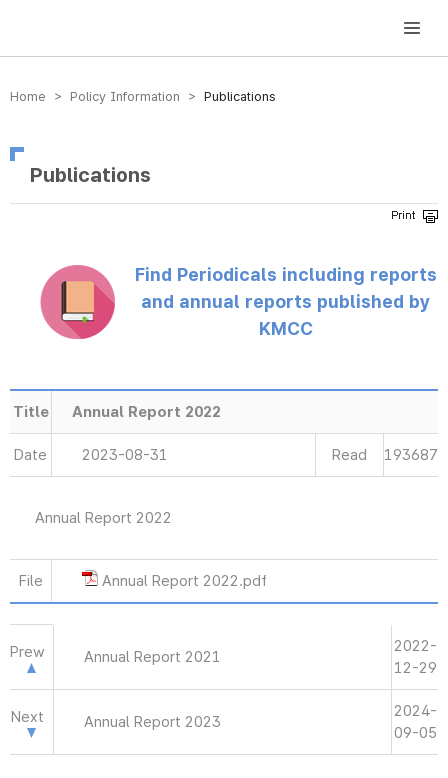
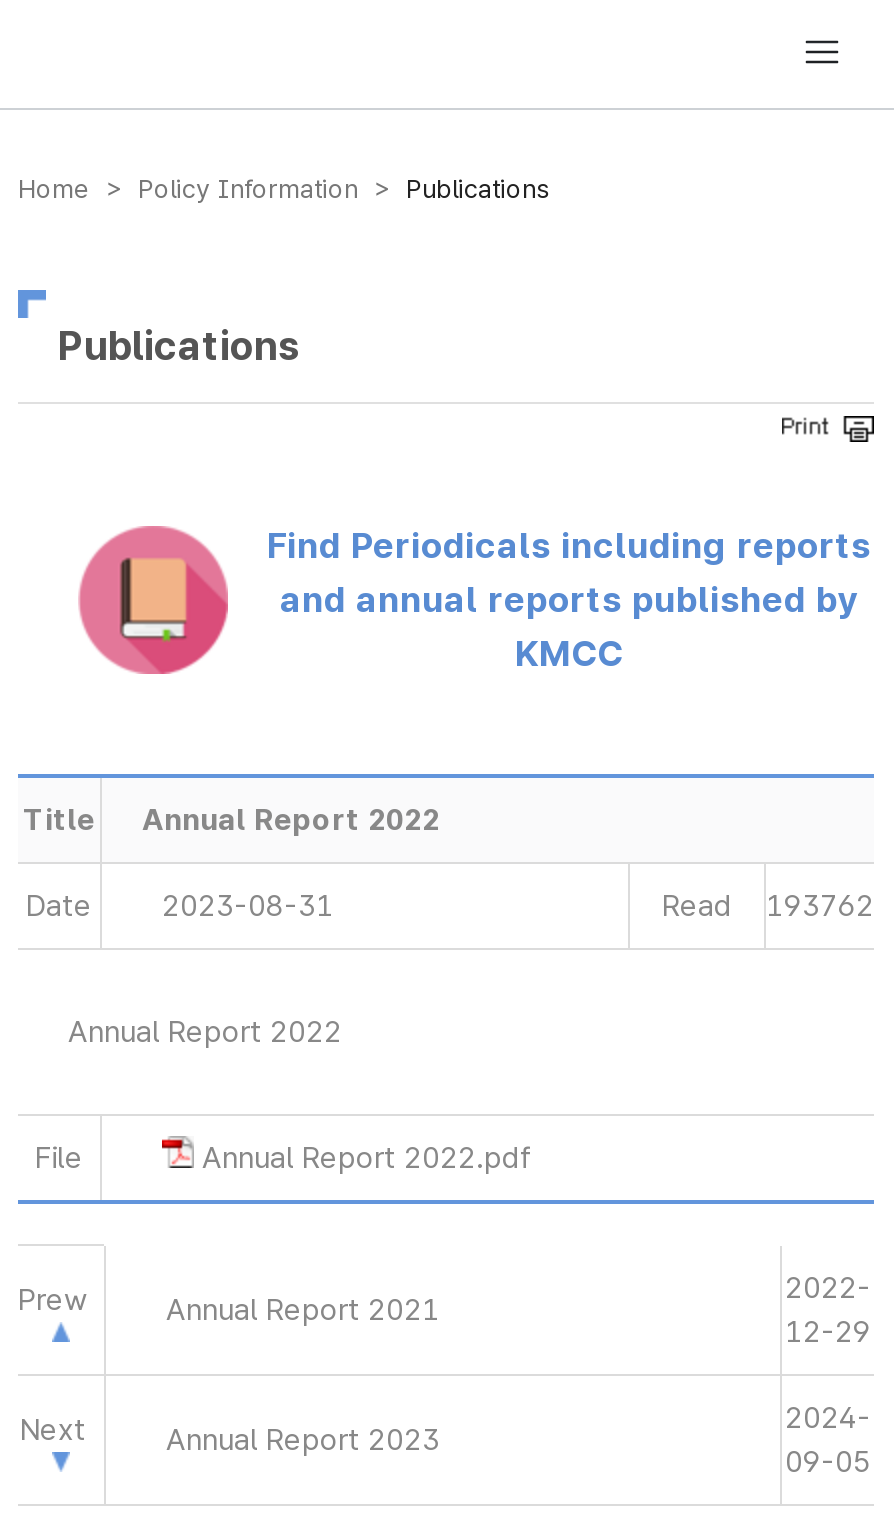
[332,446,438,464] Read 193687 -> [662,888,874,924] Read 193762

